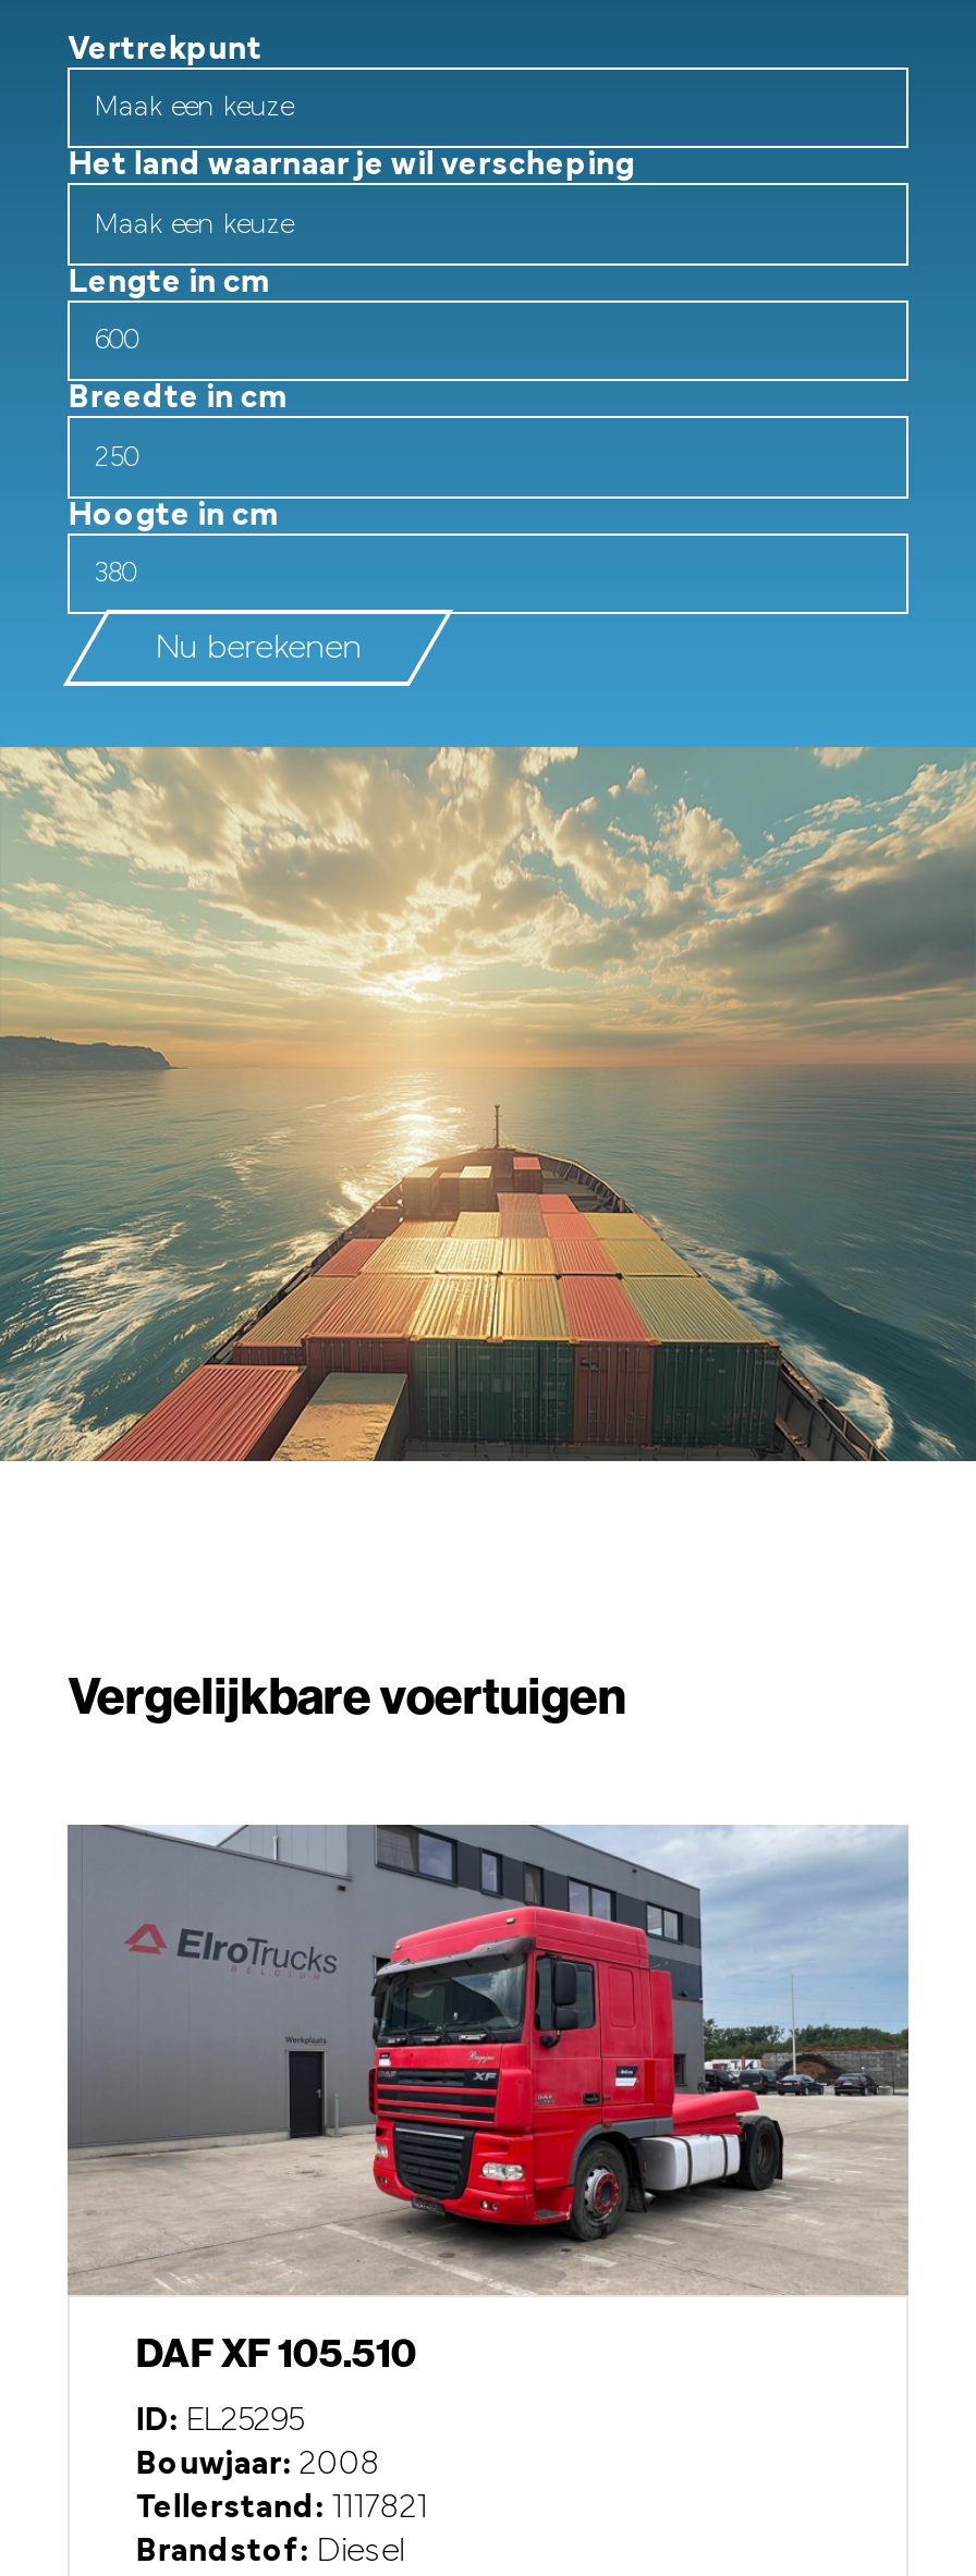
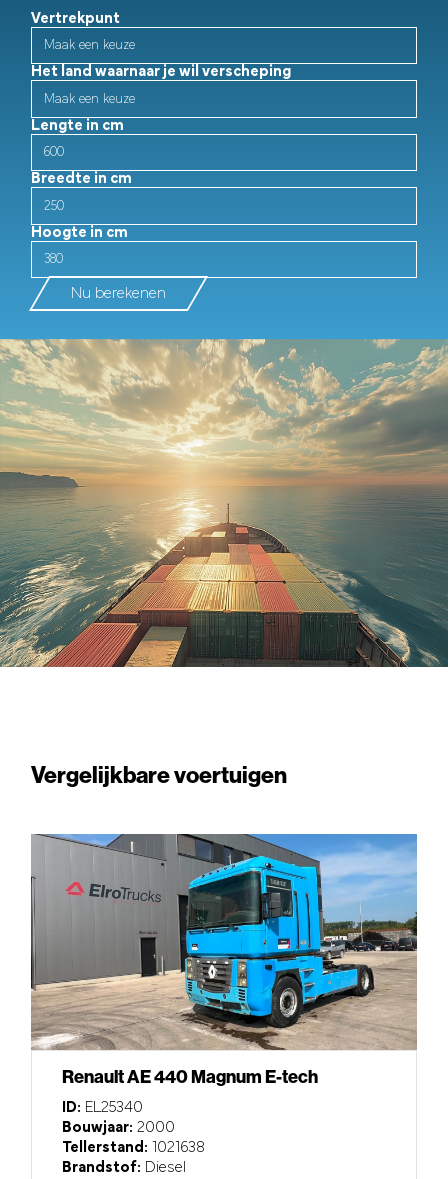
[68,1823,908,2379] [image] | DAF XF 105.510 -> [31,833,418,1088] [image] | Renault AE 440 Magnum E-tech
[136,2405,428,2527] ID: EL25295 | Bouwjaar: 2008 | Tellerstand: 1117821 -> [62,1100,205,1156] ID: EL25340 | Bouwjaar: 2000 | Tellerstand: 1021638

